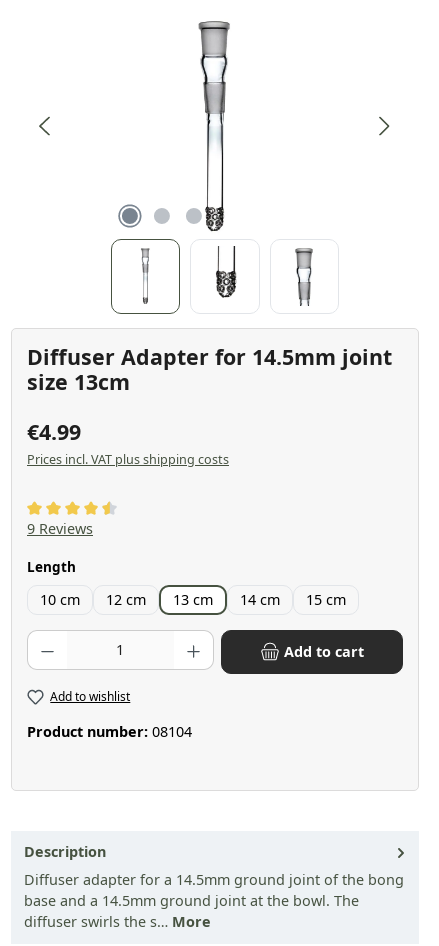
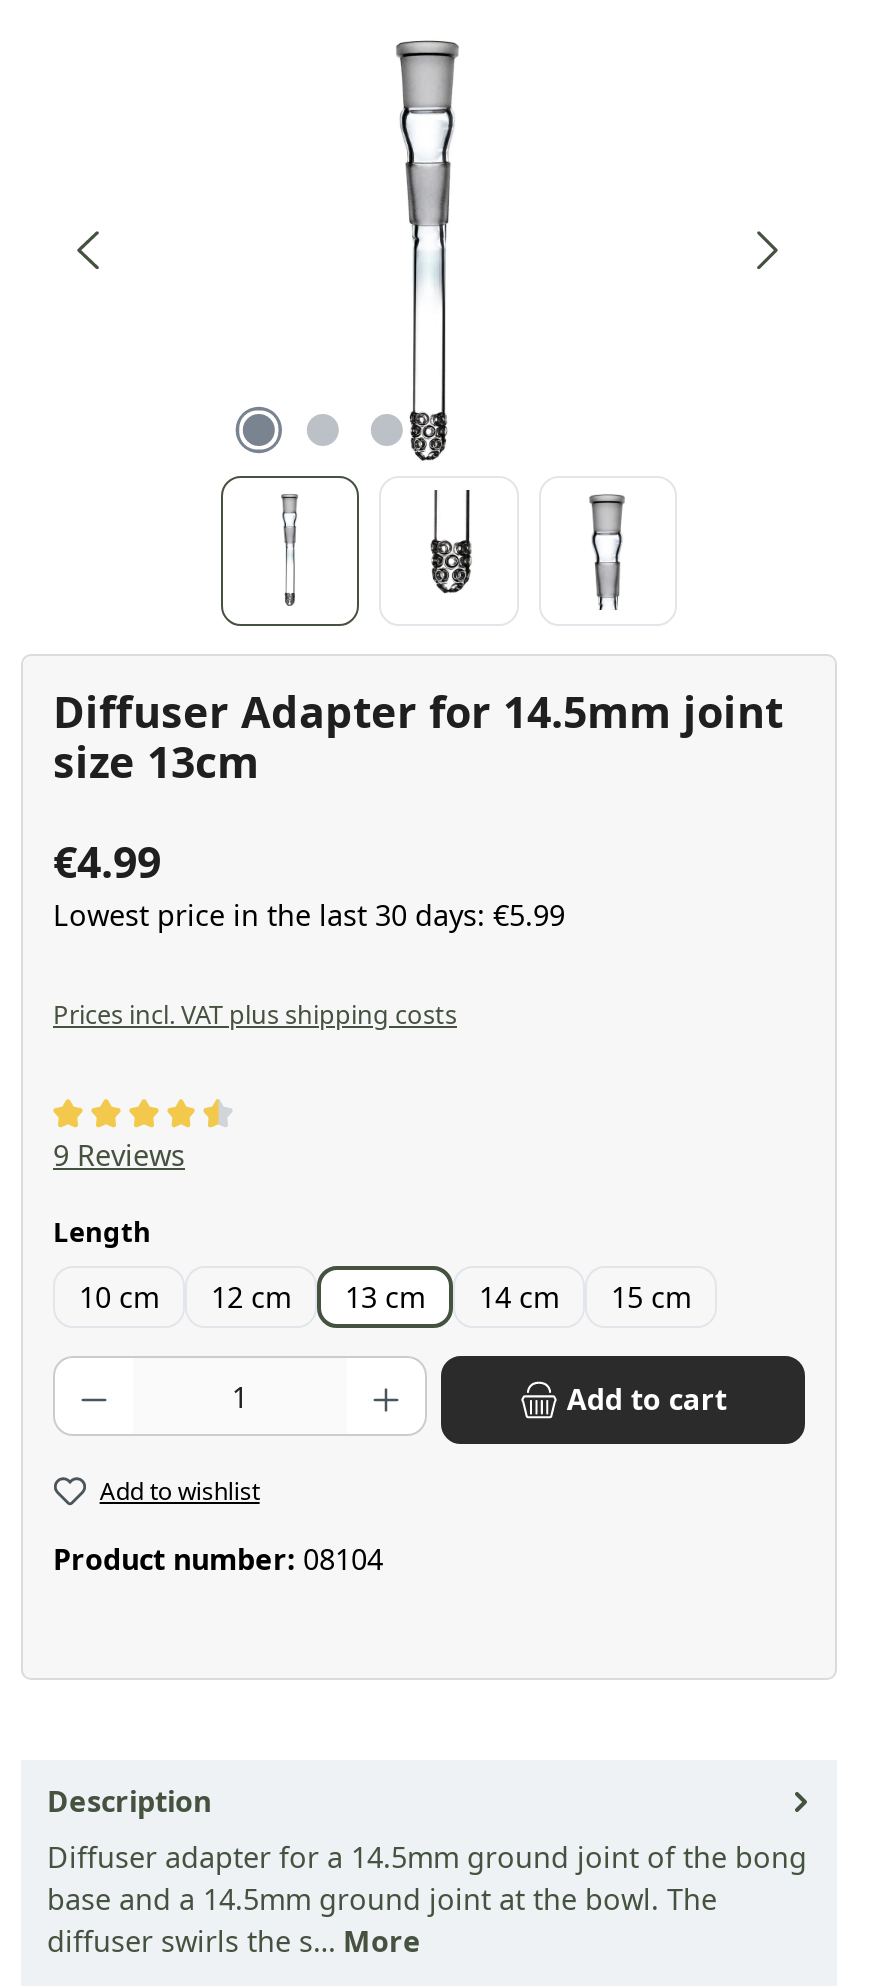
none -> [53,895,565,933] Lowest price in the last 30 days: €5.99

